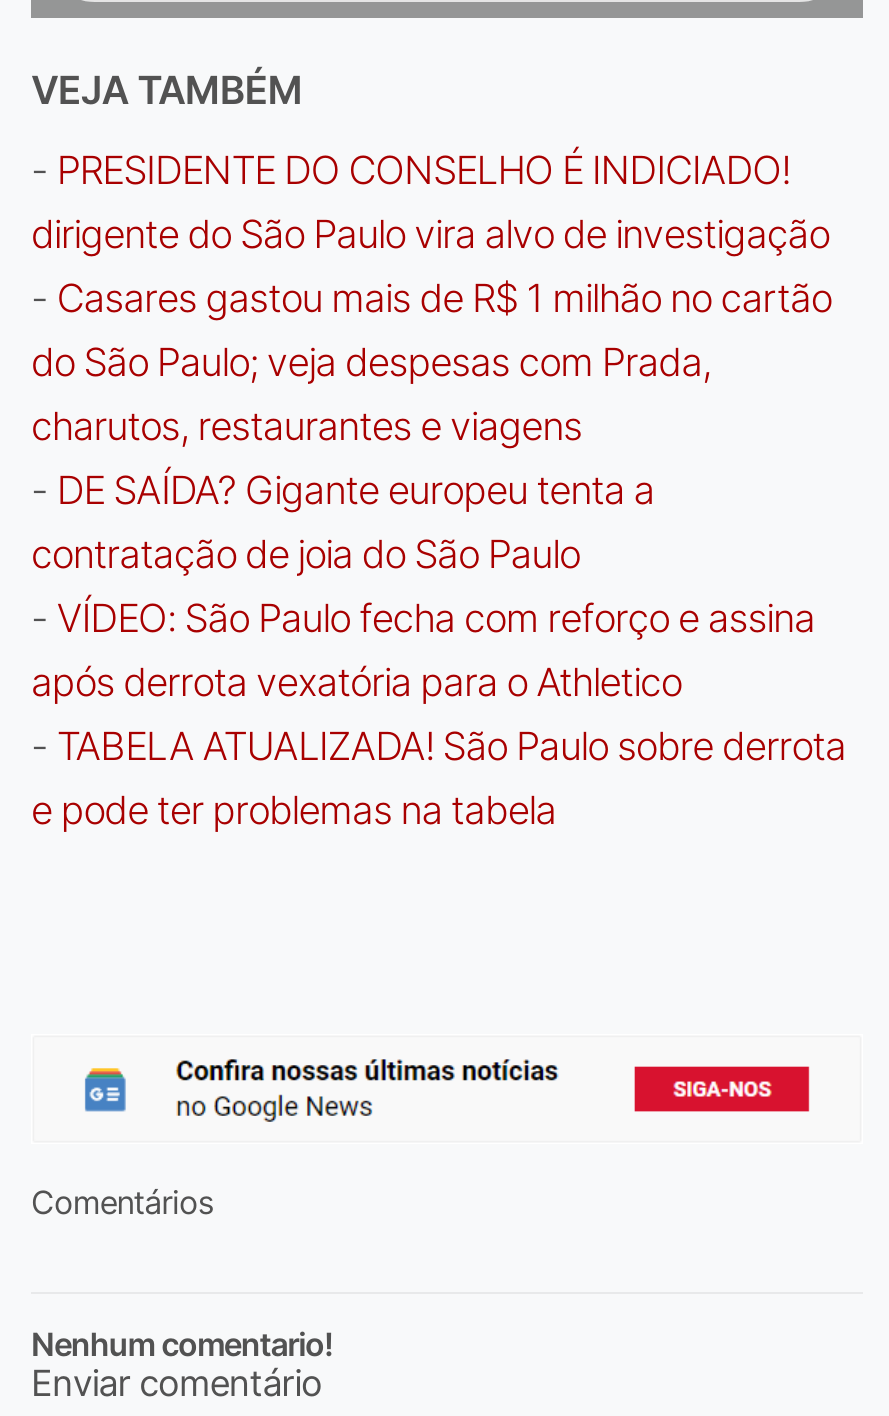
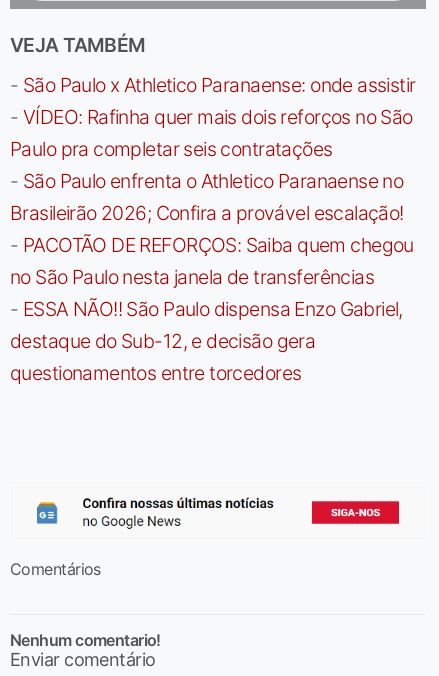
[31,145,846,833] - PRESIDENTE DO CONSELHO É INDICIADO! | dirigente do São Paulo vira alvo de investigação | - Casares gastou mais de R$ 1 milhão no cartão | do São Paulo; veja despesas com Prada, | charutos, restaurantes e viagens | - DE SAÍDA? Gigante europeu tenta a | contratação de joia do São Paulo | - VÍDEO: São Paulo fecha com reforço e assina | após derrota vexatória para o Athletico | - TABELA ATUALIZADA! São Paulo sobre derrota | e pode ter problemas na tabela -> [10,73,415,385] - São Paulo x Athletico Paranaense: onde assistir | - VÍDEO: Rafinha quer mais dois reforços no São | Paulo pra completar seis contratações | - São Paulo enfrenta o Athletico Paranaense no | Brasileirão 2026; Confira a provável escalação! | - PACOTÃO DE REFORÇOS: Saiba quem chegou | no São Paulo nesta janela de transferências | - ESSA NÃO!! São Paulo dispensa Enzo Gabriel, | destaque do Sub-12, e decisão gera | questionamentos entre torcedores

